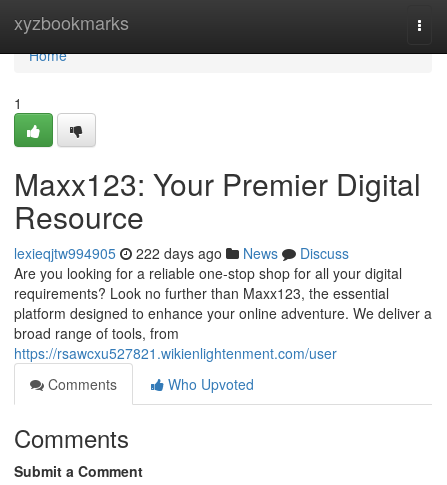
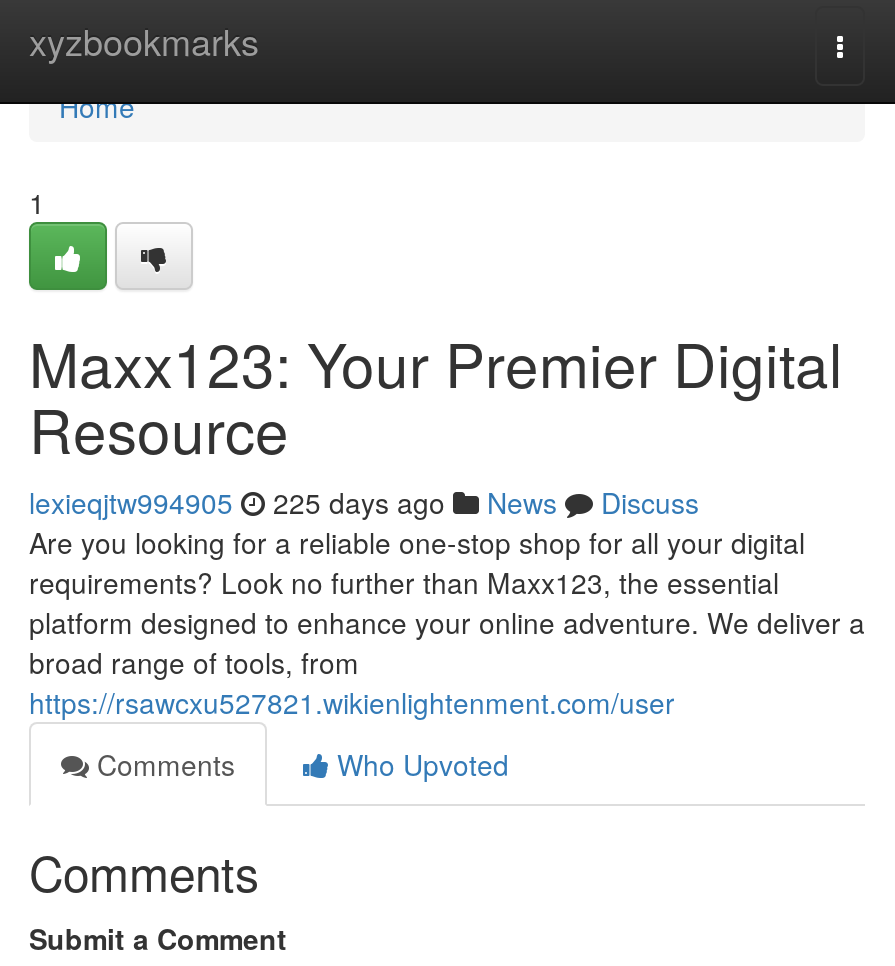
[14,243,349,263] lexieqjtw994905 222 days ago News Discuss -> [29,482,699,522] lexieqjtw994905 225 days ago News Discuss

